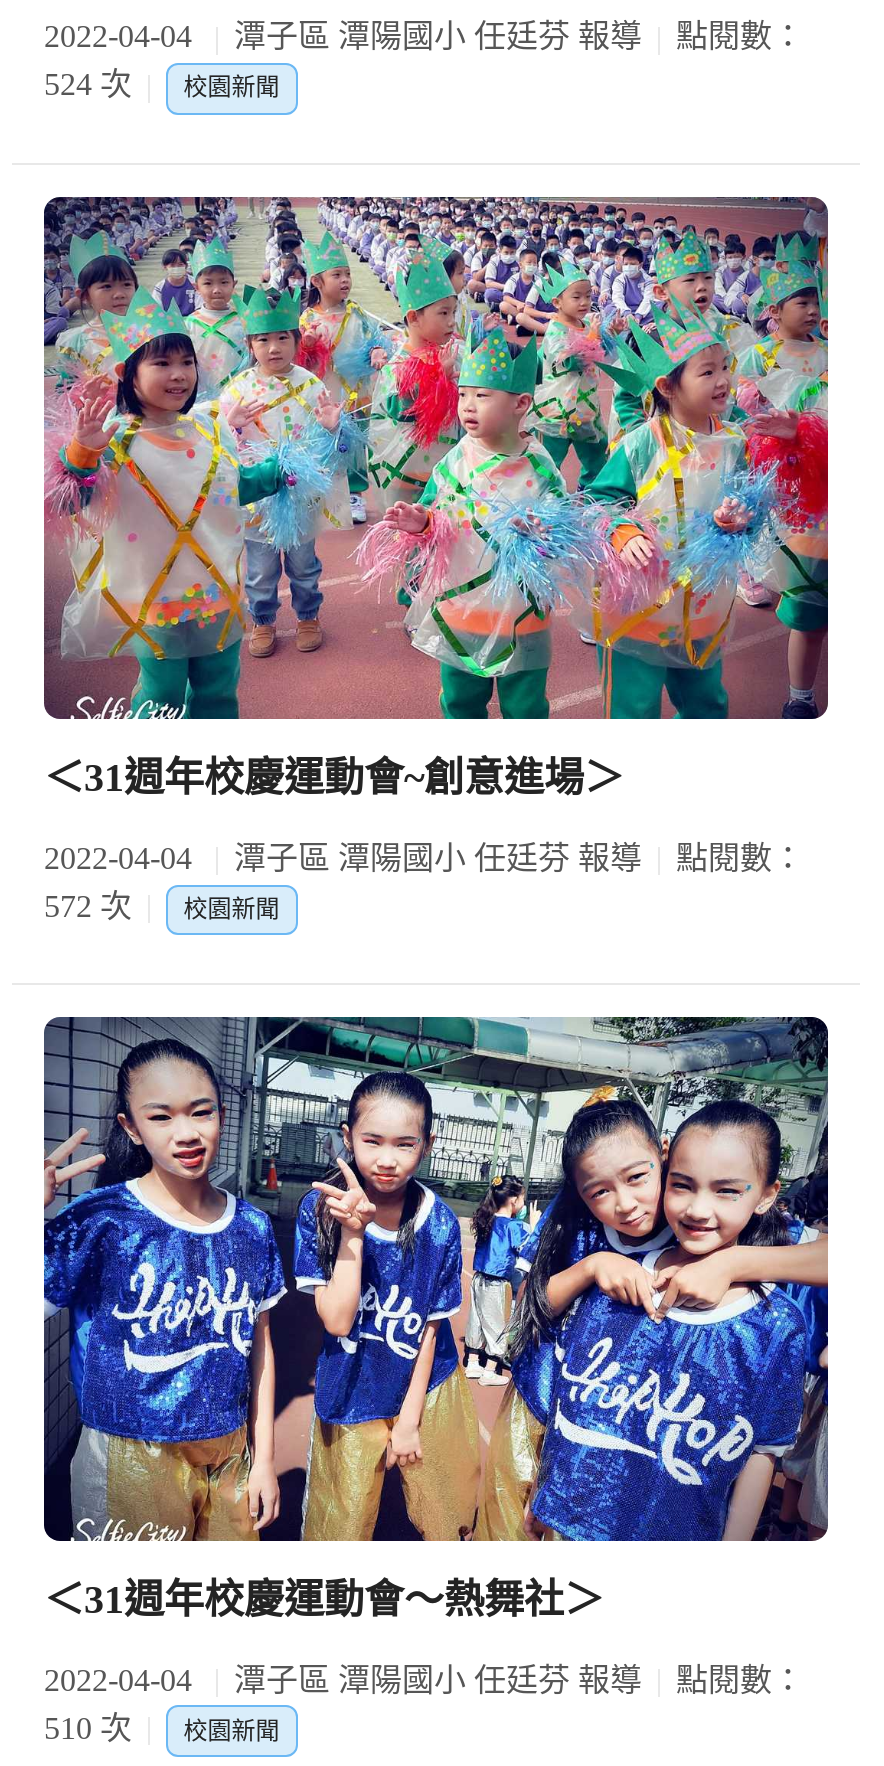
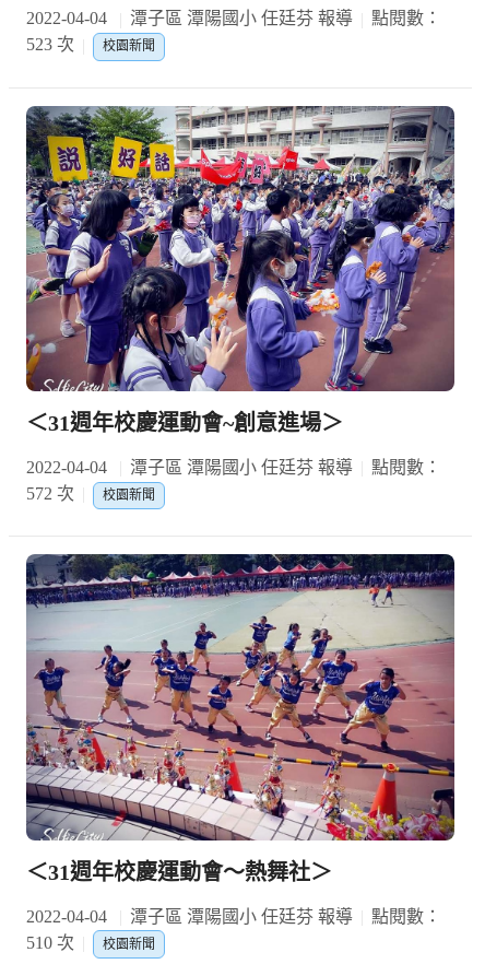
[44,68,280,102] 524 次 校園新聞 -> [26,36,155,54] 523 次 校園新聞
[44,195,830,721] [image] -> [26,106,456,392] [image]
[42,1015,830,1543] [image] -> [25,553,456,842] [image]

